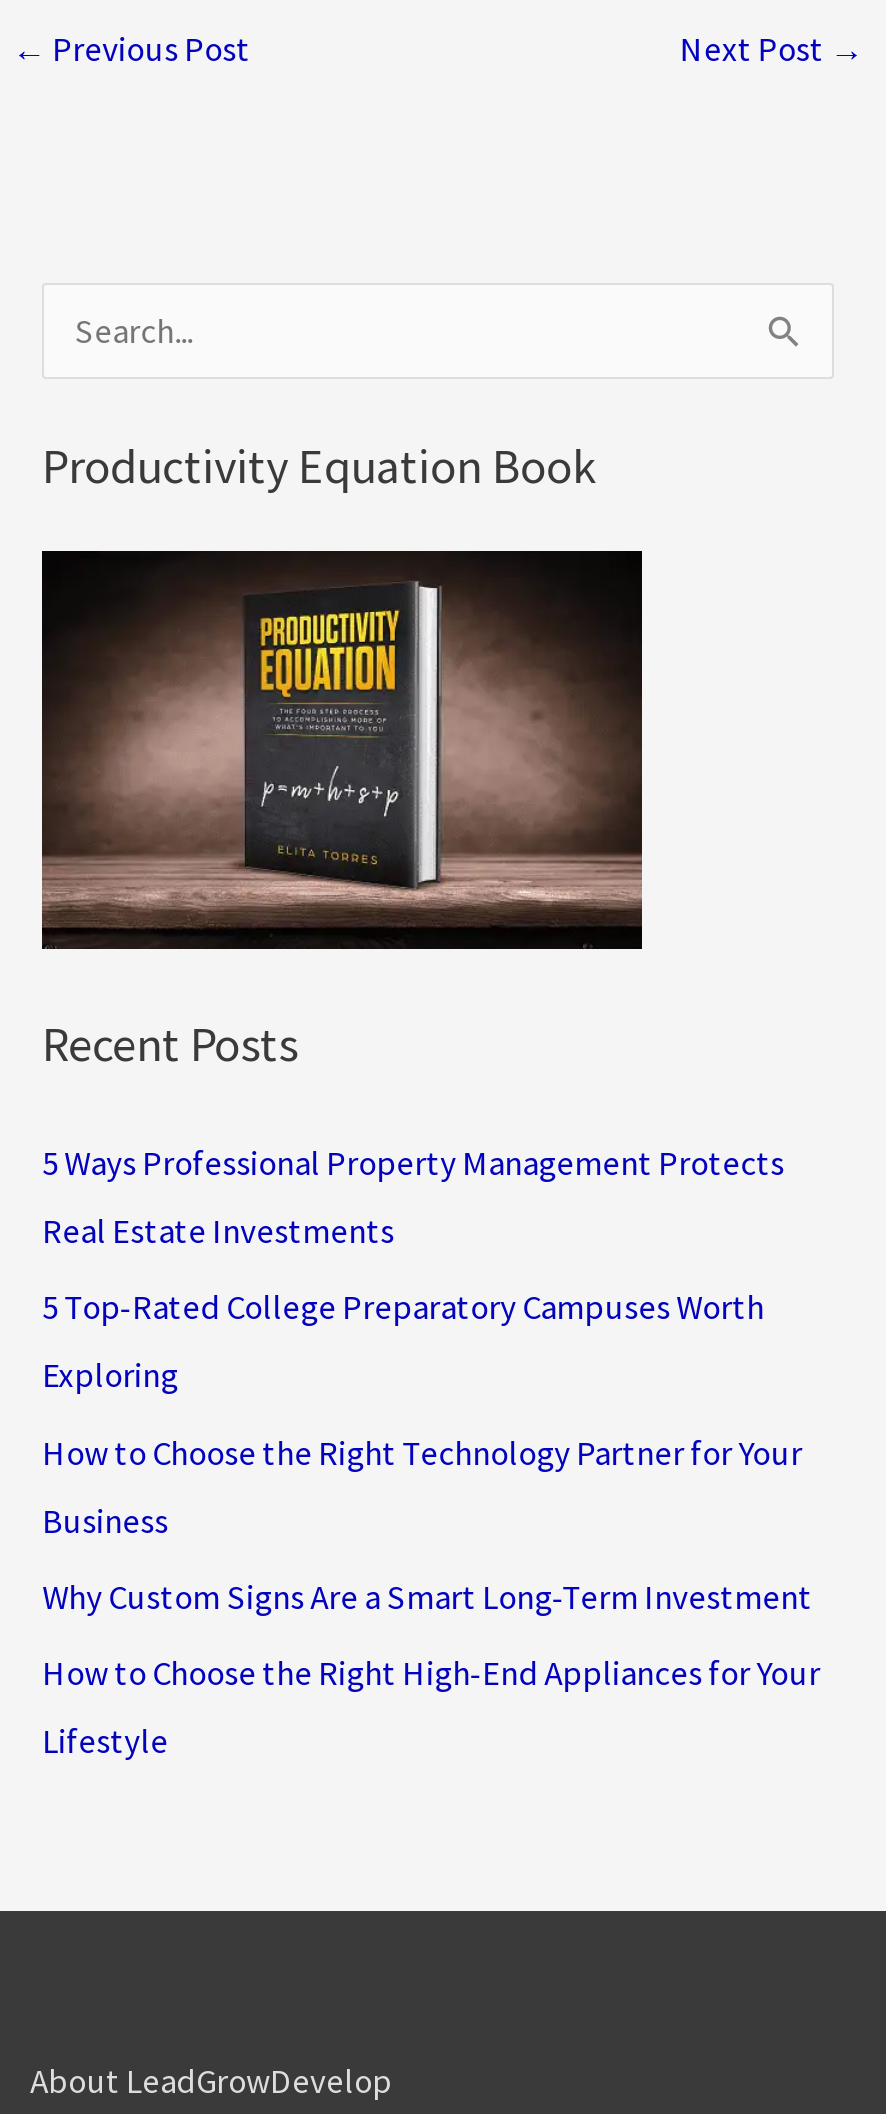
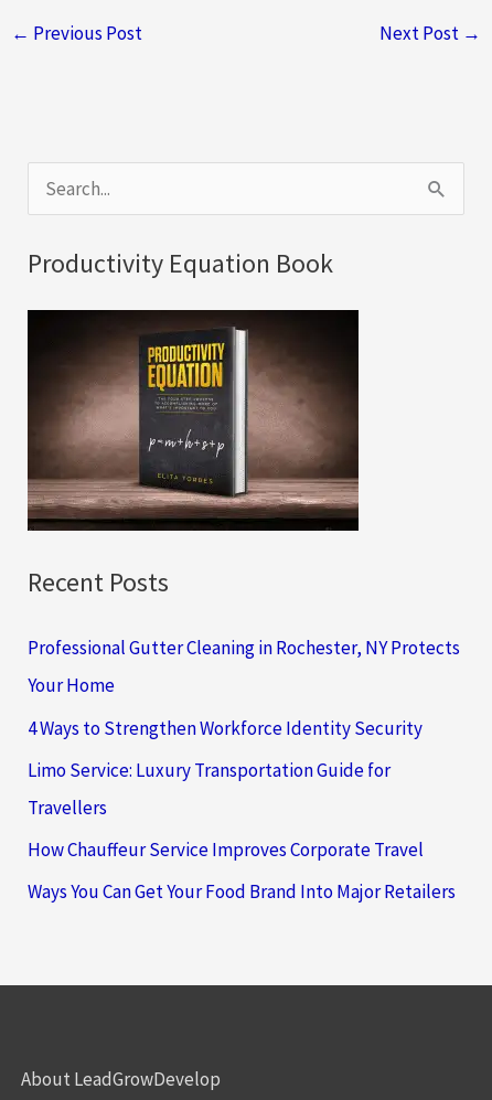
[42,1141,820,1763] 5 Ways Professional Property Management Protects | Real Estate Investments | 5 Top-Rated College Preparatory Campuses Worth | Exploring | How to Choose the Right Technology Partner for Your | Business | Why Custom Signs Are a Smart Long-Term Investment | How to Choose the Right High-End Appliances for Your | Lifestyle -> [28,636,460,904] Professional Gutter Cleaning in Rochester, NY Protects | Your Home | 4 Ways to Strengthen Workforce Identity Security | Limo Service: Luxury Transportation Guide for | Travellers | How Chauffeur Service Improves Corporate Travel | Ways You Can Get Your Food Brand Into Major Retailers

